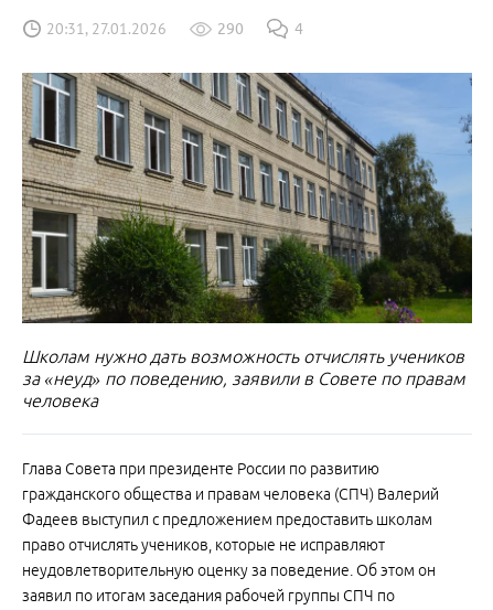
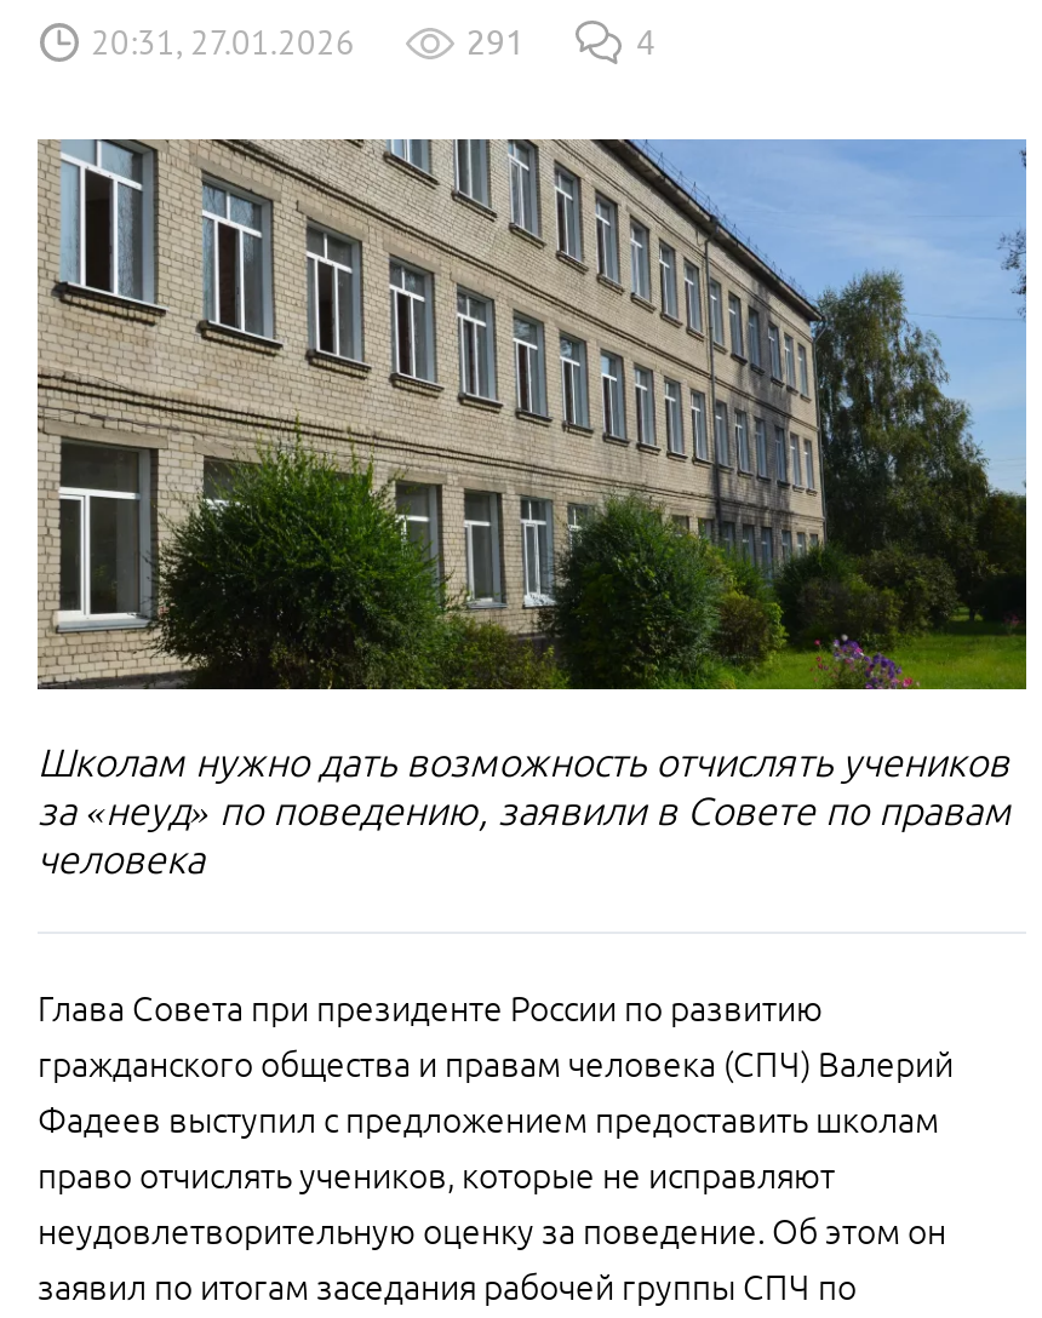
[217,20,244,38] 290 -> [466,23,525,62] 291

